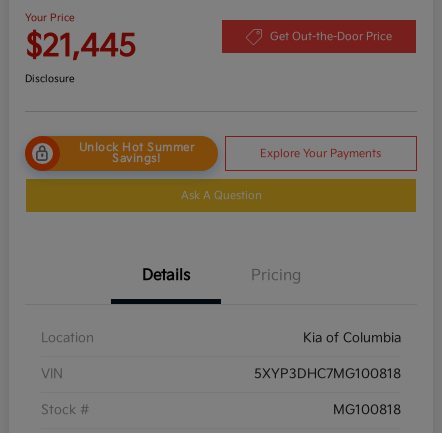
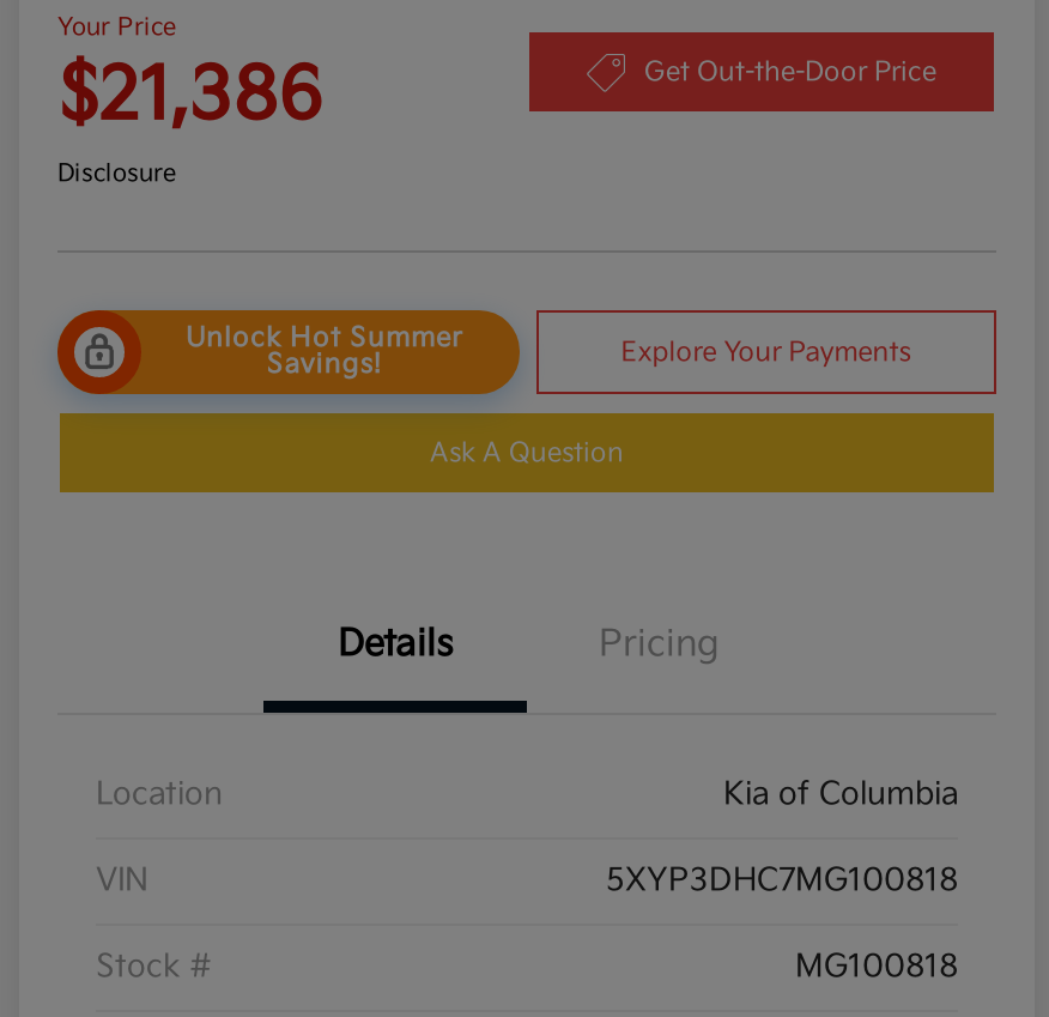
[25,29,136,65] $21,445 -> [57,53,323,140] $21,386

